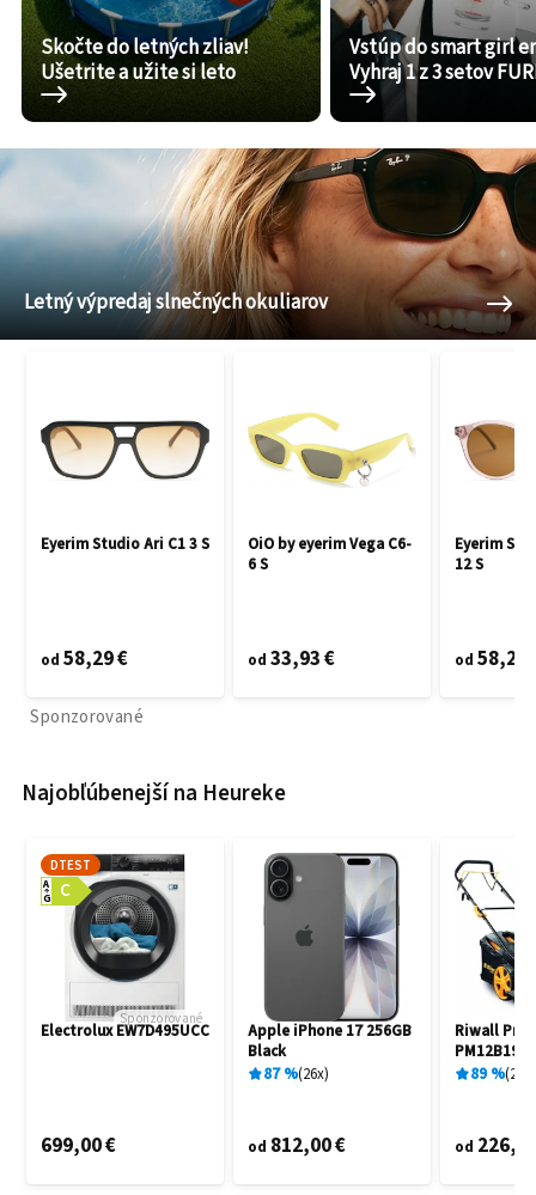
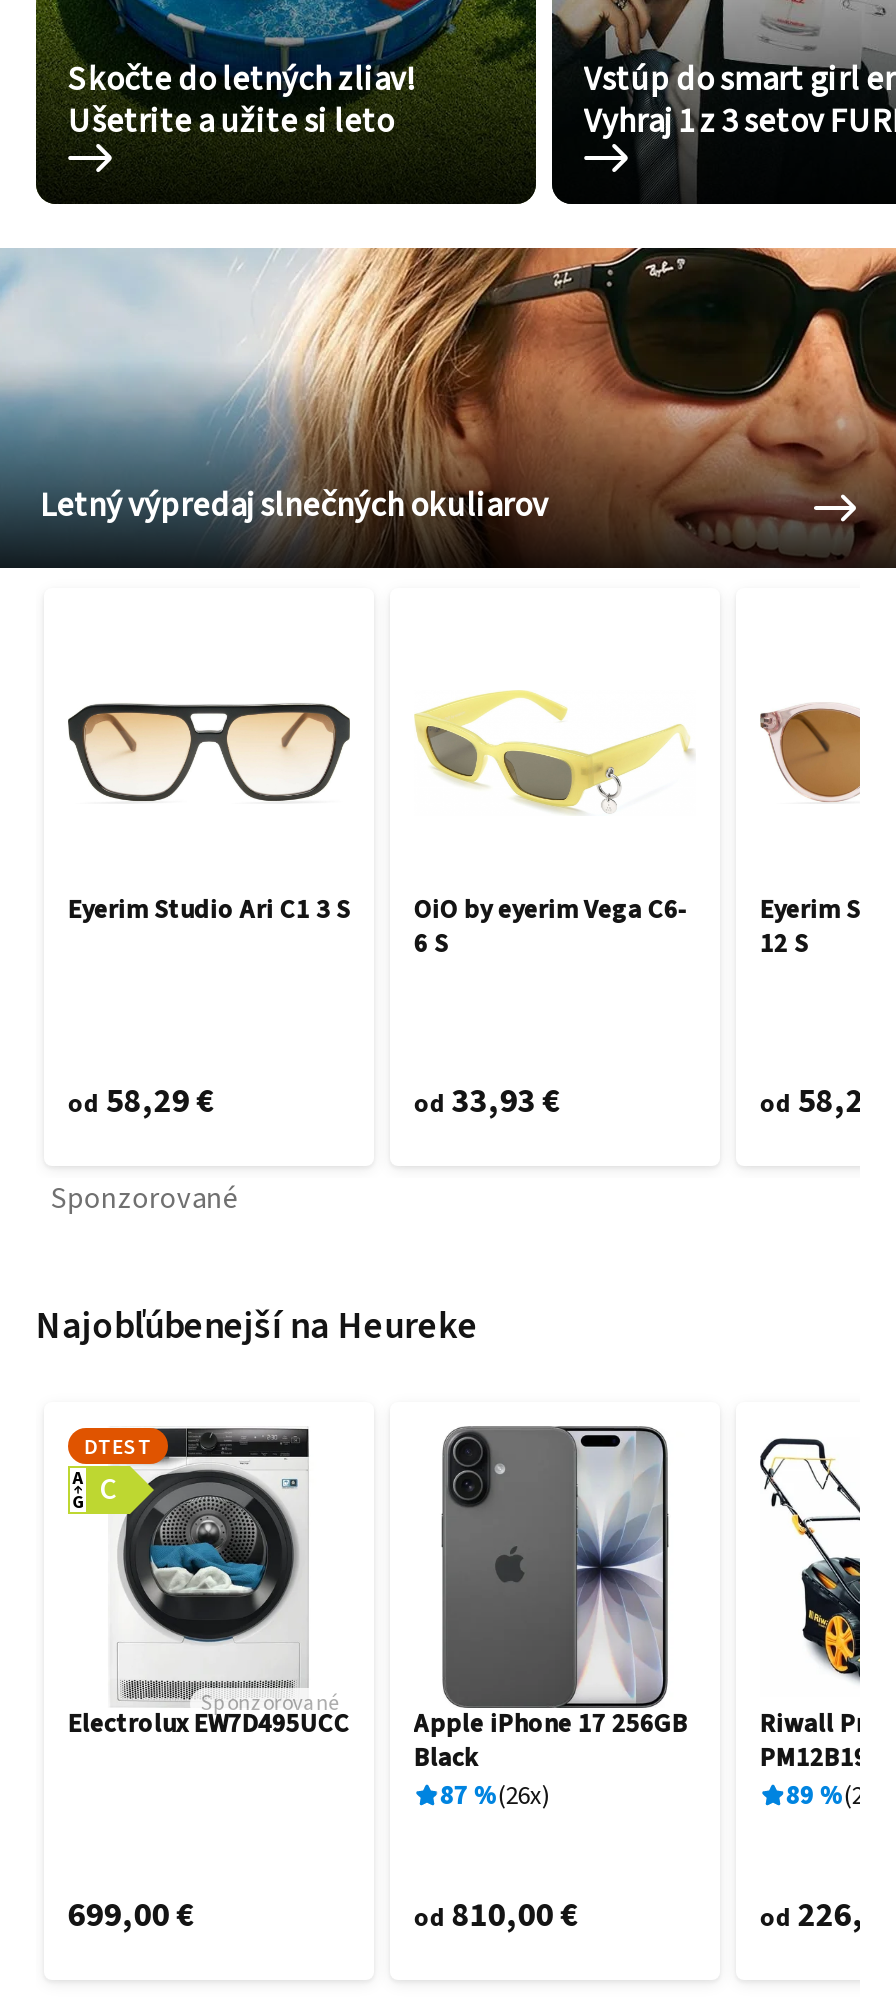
[248,1132,346,1160] od 812,00 € -> [414,1892,578,1940] od 810,00 €

